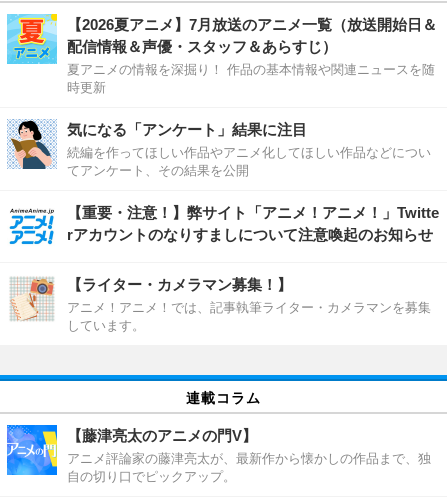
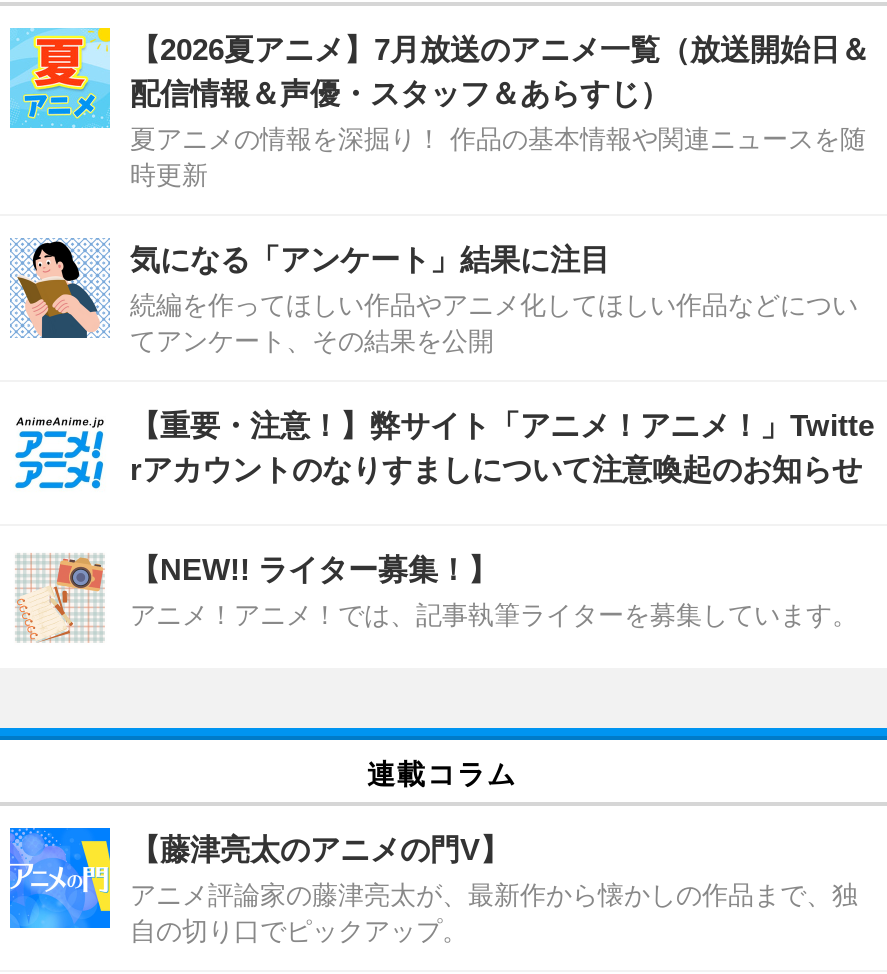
[67,276,431,333] 【ライター・カメラマン募集！】 | アニメ！アニメ！では、記事執筆ライター・カメラマンを募集 | しています。 -> [130,552,858,630] 【NEW!! ライター募集！】 | アニメ！アニメ！では、記事執筆ライターを募集しています。

